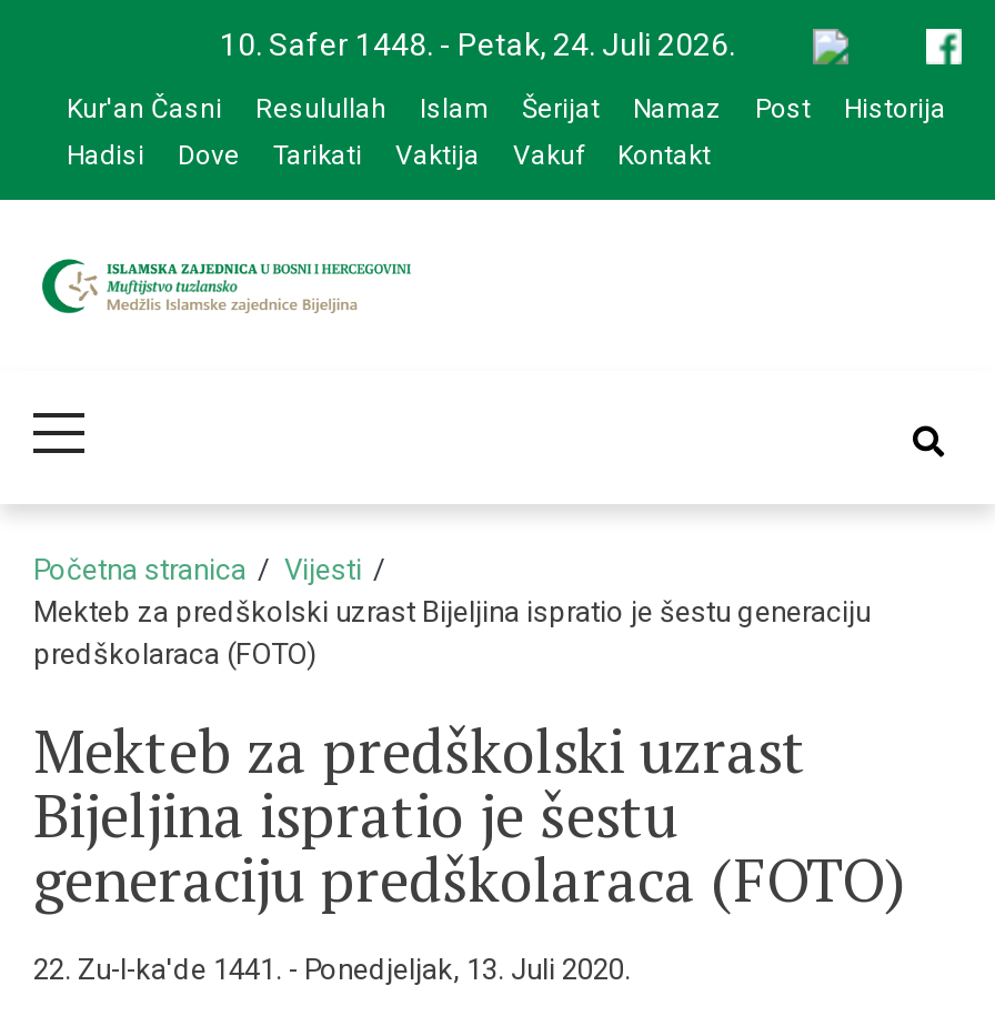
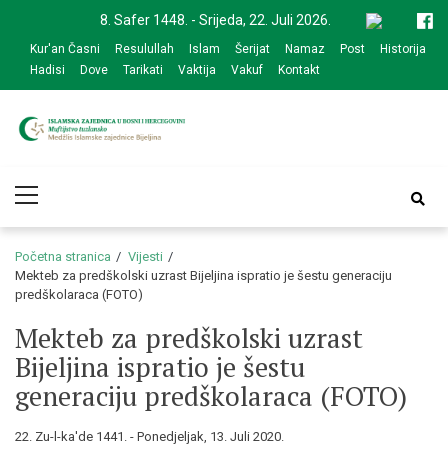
[220,27,735,62] 10. Safer 1448. - Petak, 24. Juli 2026. -> [100,12,331,28] 8. Safer 1448. - Srijeda, 22. Juli 2026.

